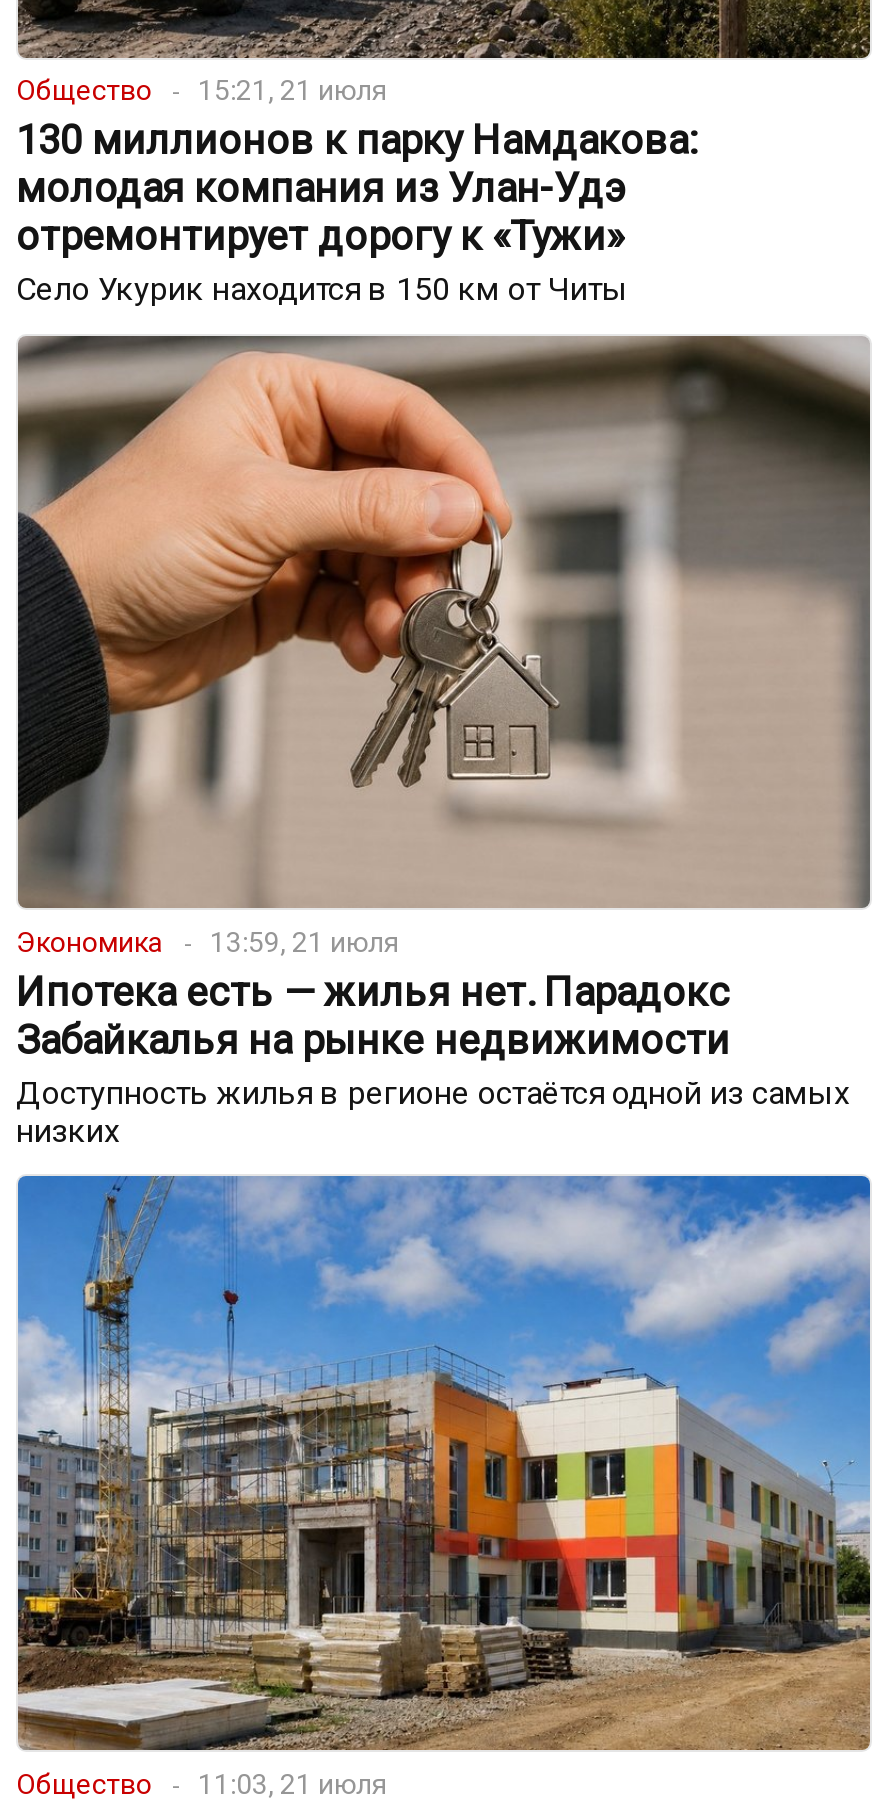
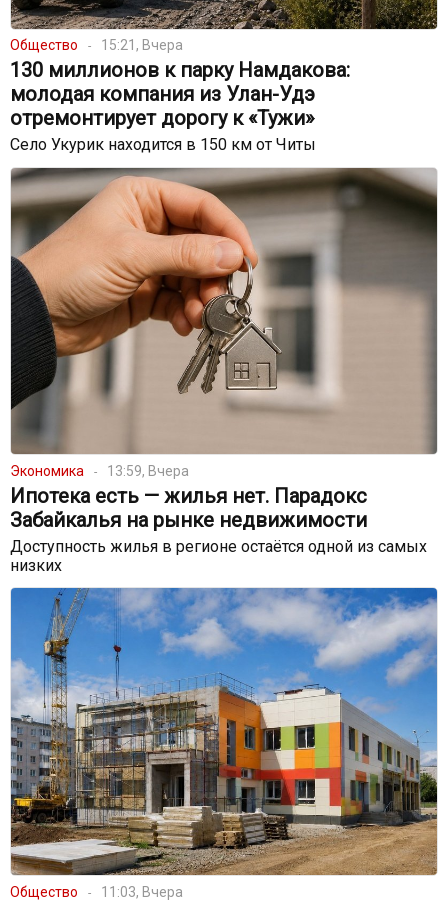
[16,74,388,106] Общество 15:21, 21 июля -> [10,37,183,53] Общество 15:21, Вчера
[16,926,400,958] Экономика 13:59, 21 июля -> [10,463,189,479] Экономика 13:59, Вчера
[16,1767,388,1799] Общество 11:03, 21 июля -> [10,883,183,899] Общество 11:03, Вчера

